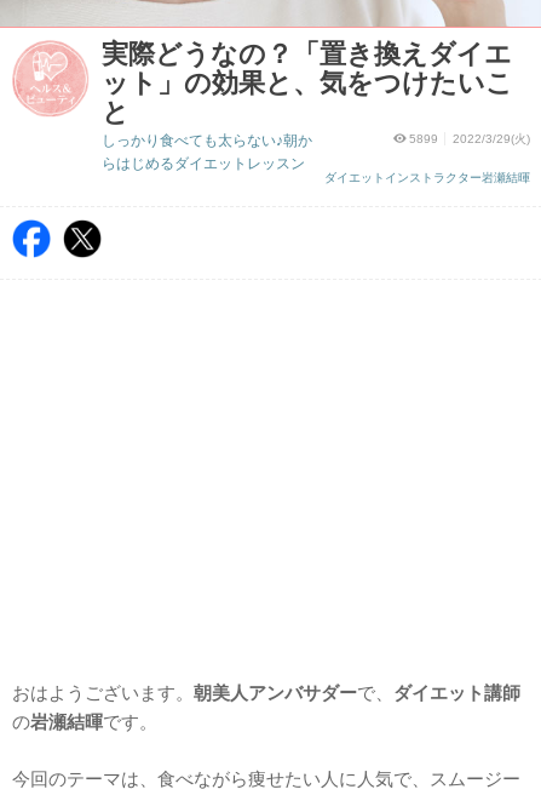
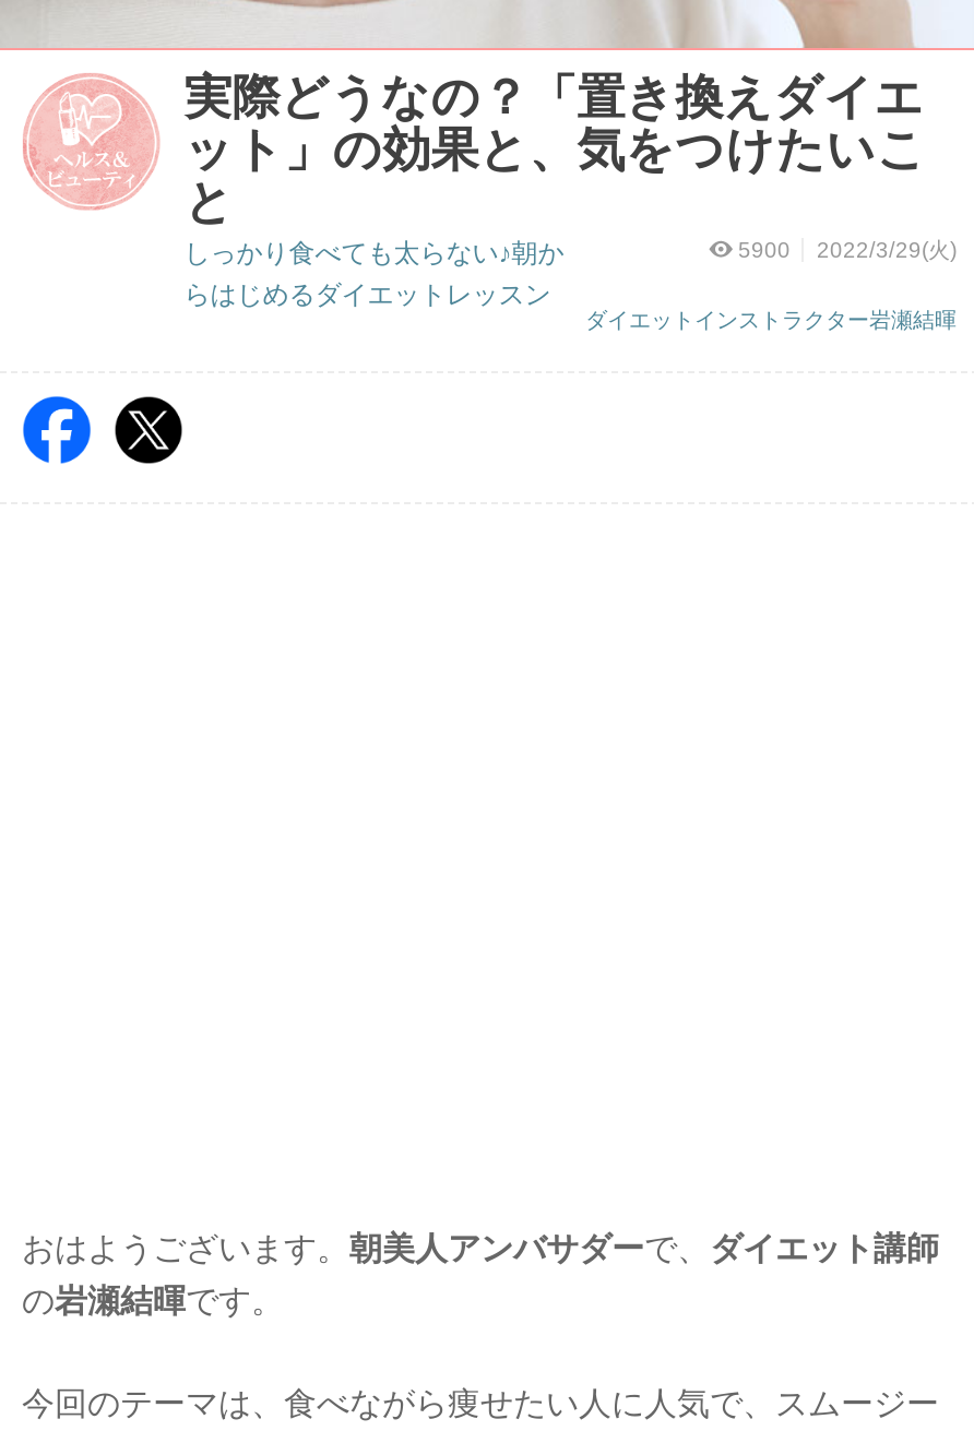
[409,132,530,145] 5899 2022/3/29(火) -> [738,238,957,262] 5900 2022/3/29(火)

